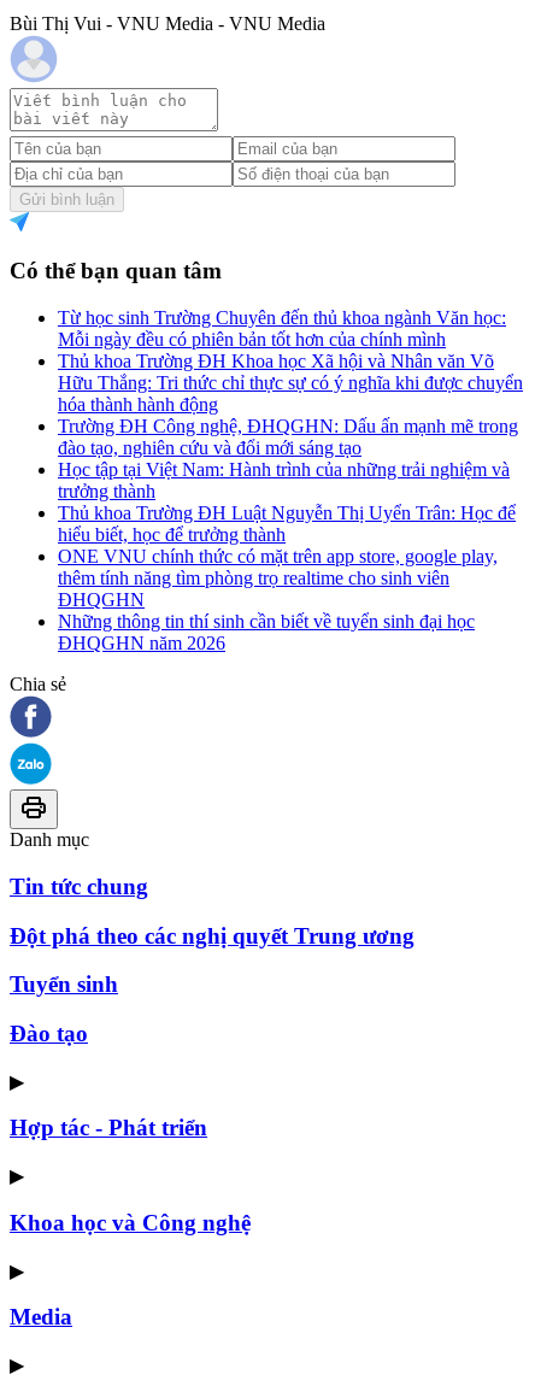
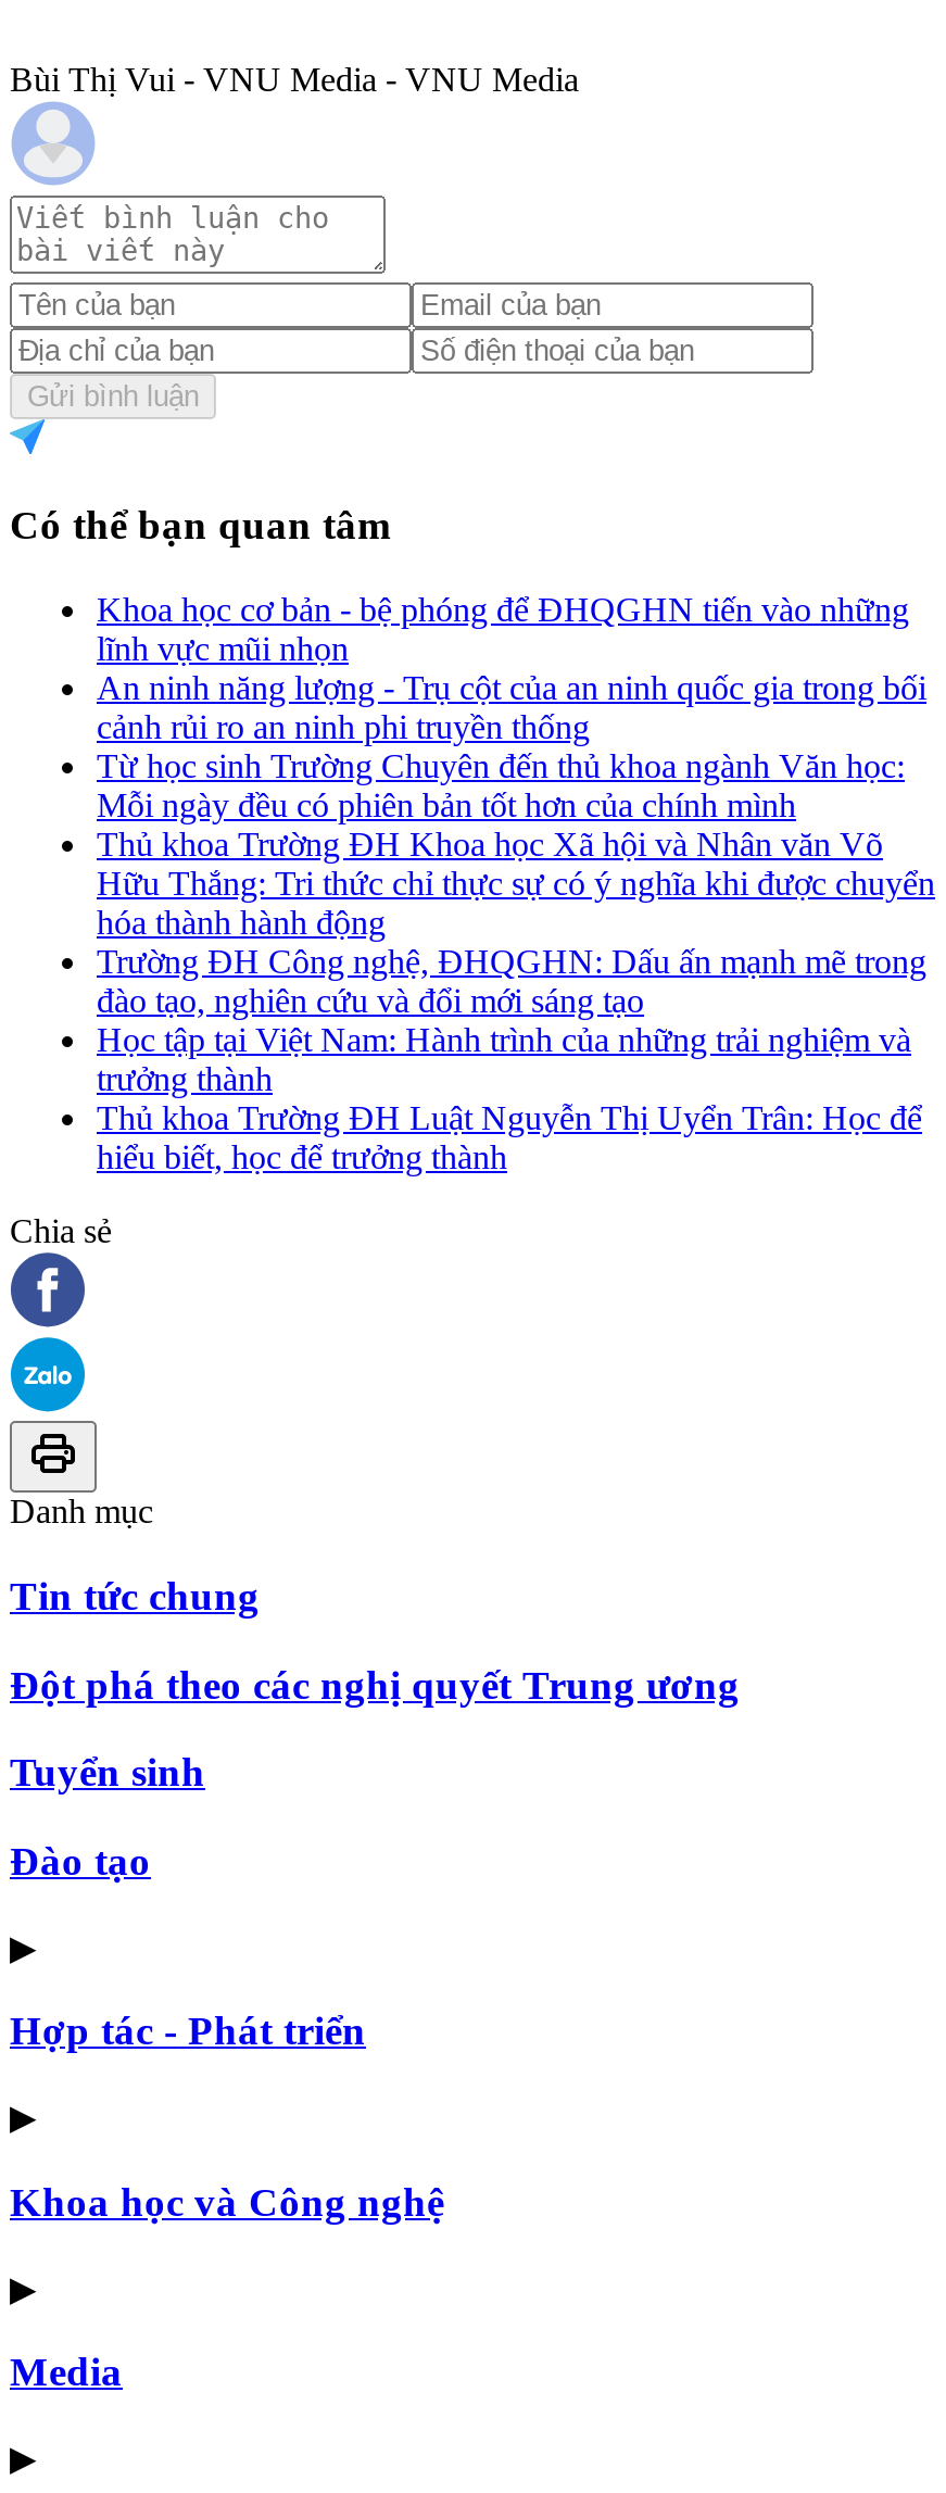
none -> [97,591,926,745] Khoa học cơ bản - bệ phóng để ĐHQGHN tiến vào những | lĩnh vực mũi nhọn | An ninh năng lượng - Trụ cột của an ninh quốc gia trong bối | cảnh rủi ro an ninh phi truyền thống
moved [58,307,523,545] -> [97,748,935,1176]: Từ học sinh Trường Chuyên đến thủ khoa ngành Văn học: | Mỗi ngày đều có phiên bản tốt hơn của chính mình | Thủ khoa Trường ĐH Khoa học Xã hội và Nhân văn Võ | ... | Thủ khoa Trường ĐH Luật Nguyễn Thị Uyển Trân: Học để | hiểu biết, học để trưởng thành
[58,546,498,653] ONE VNU chính thức có mặt trên app store, google play, | thêm tính năng tìm phòng trọ realtime cho sinh viên | ĐHQGHN | Những thông tin thí sinh cần biết về tuyển sinh đại học | ĐHQGHN năm 2026 -> none

